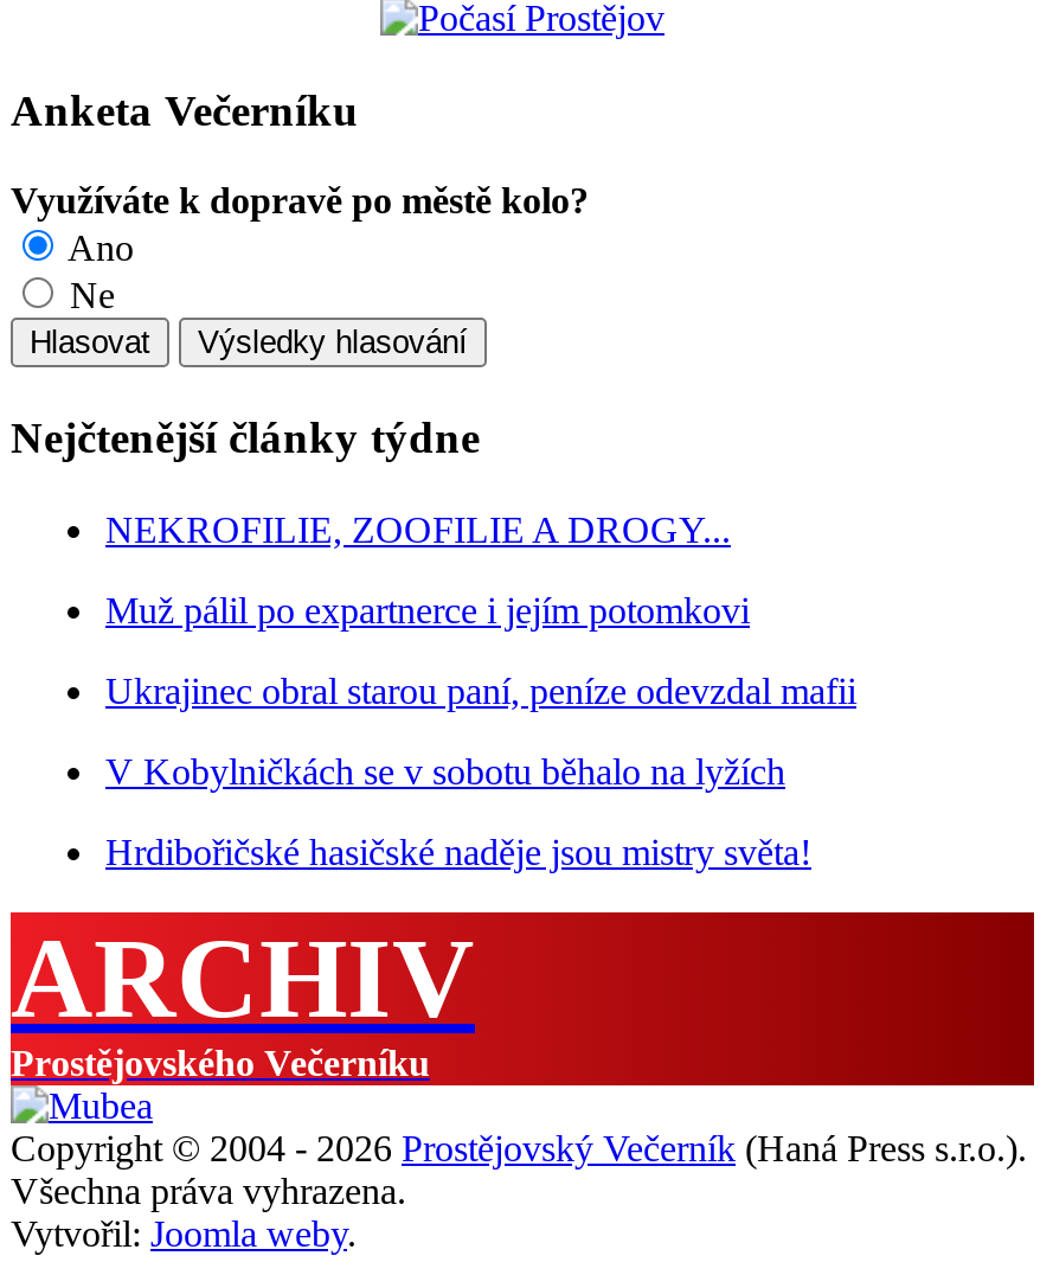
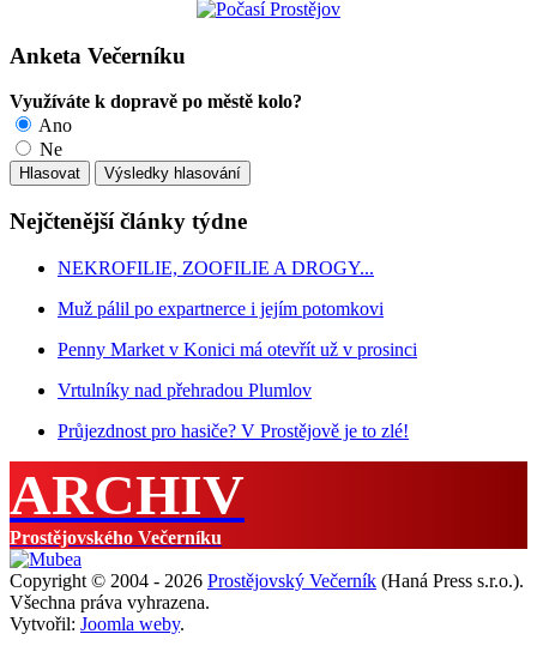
[105,670,856,710] Ukrajinec obral starou paní, peníze odevzdal mafii -> [58,339,417,359] Penny Market v Konici má otevřít už v prosinci
[105,751,785,791] V Kobylničkách se v sobotu běhalo na lyžích -> [58,380,312,400] Vrtulníky nad přehradou Plumlov
[105,831,811,871] Hrdibořičské hasičské naděje jsou mistry světa! -> [58,420,409,441] Průjezdnost pro hasiče? V Prostějově je to zlé!

